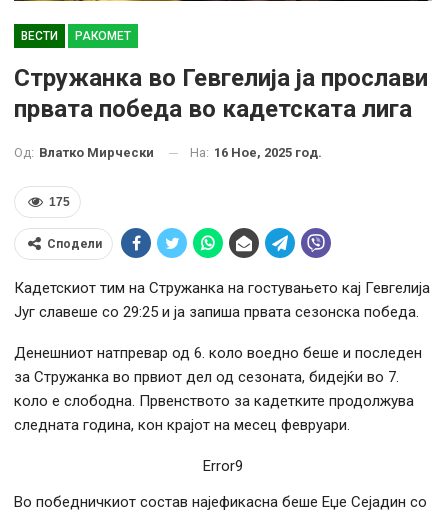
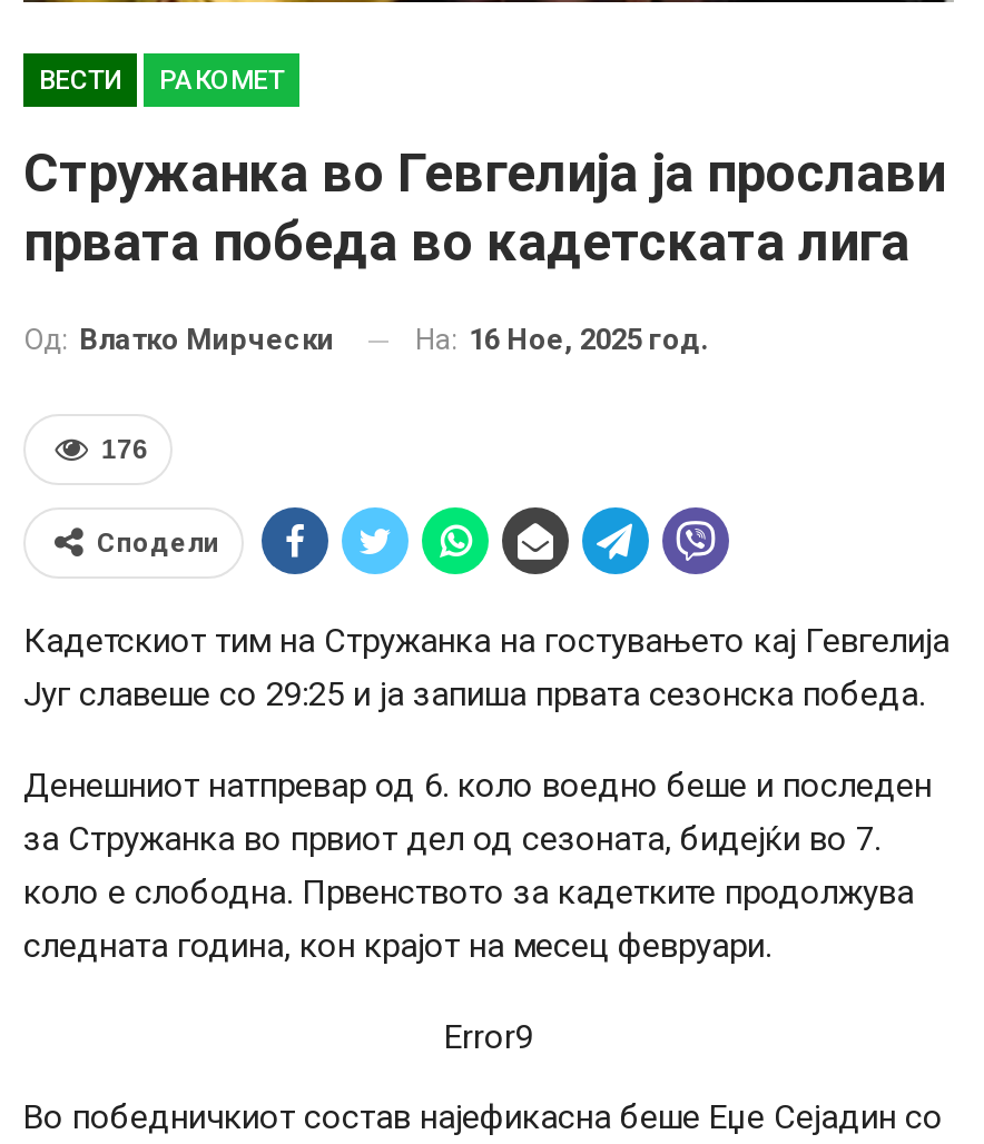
[49,195,70,209] 175 -> [101,434,148,466] 176

